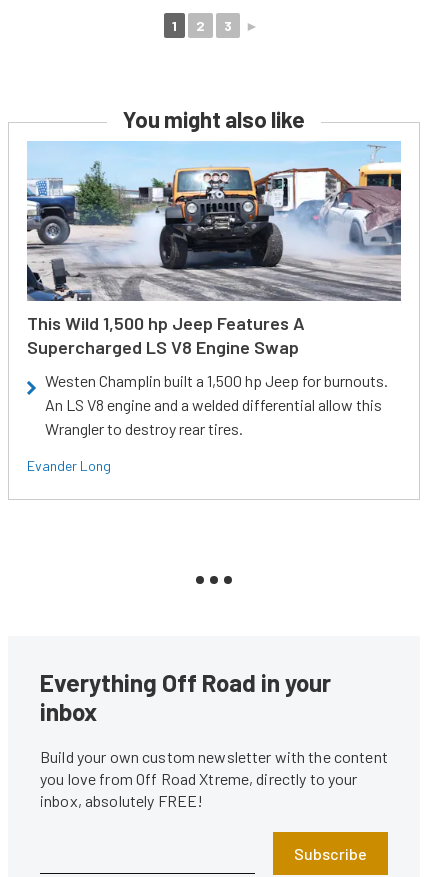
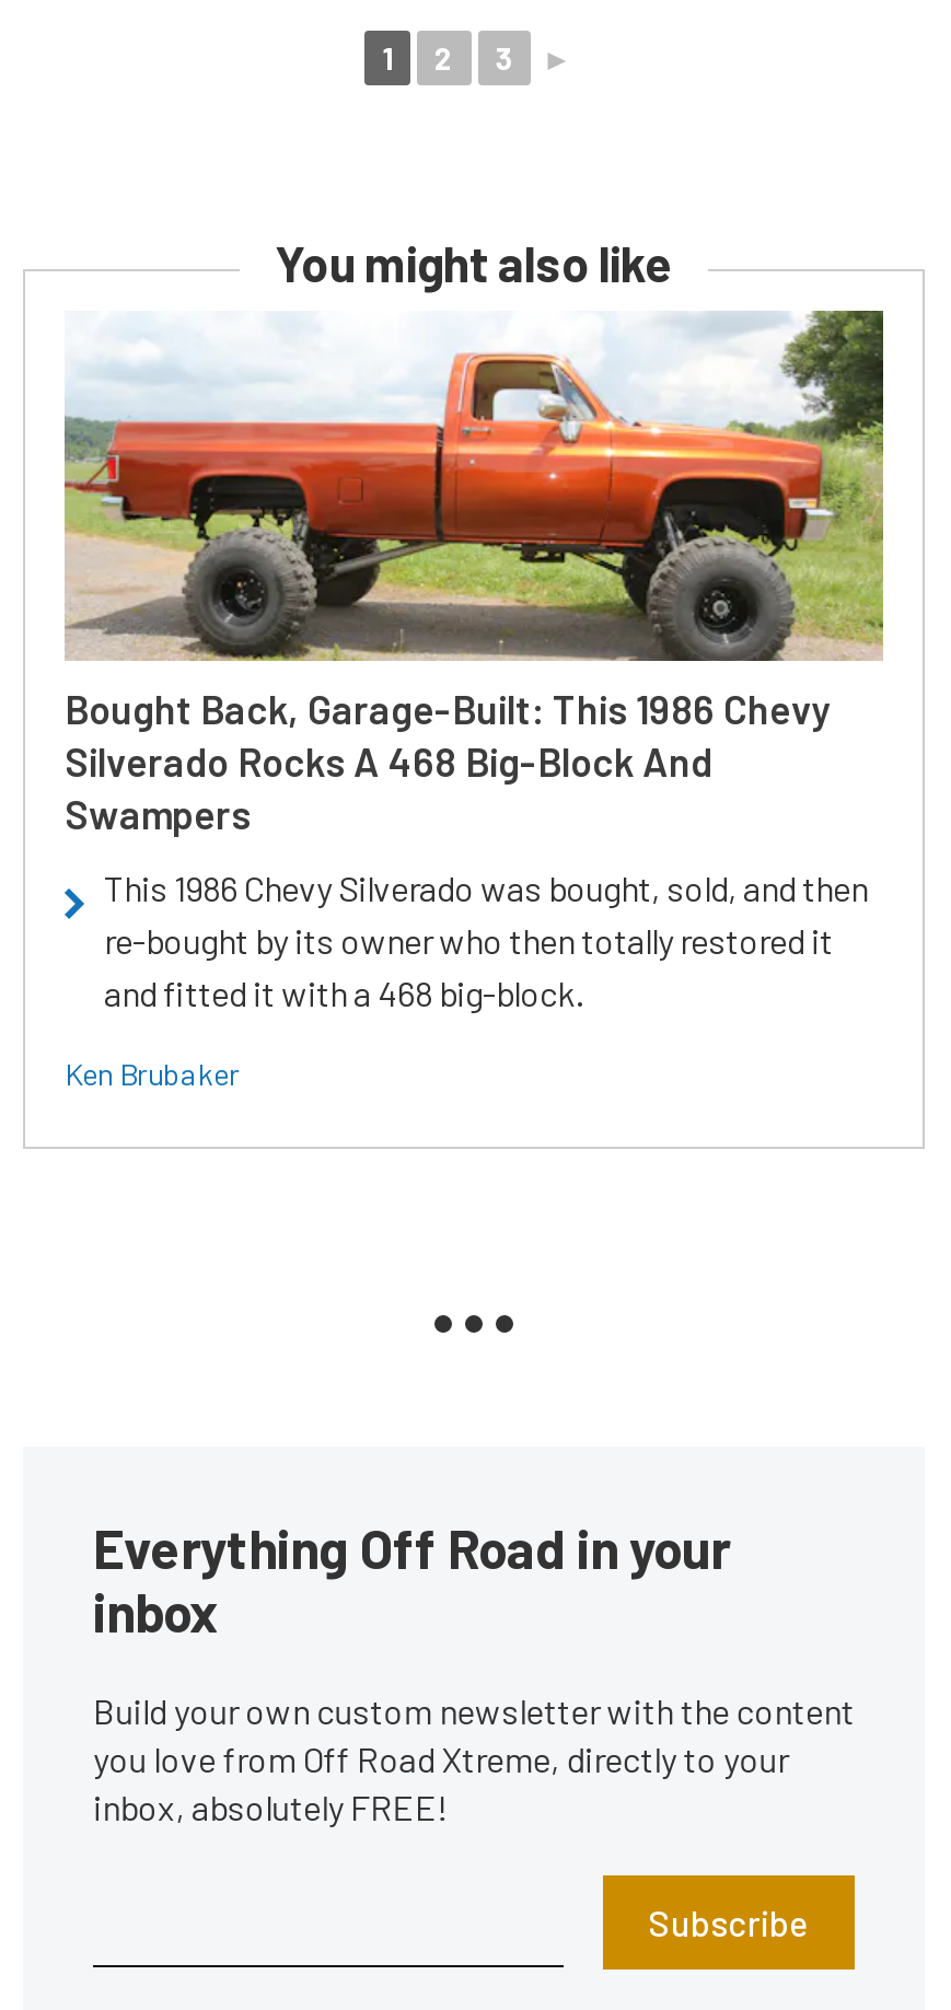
[26,141,402,358] [image] | This Wild 1,500 hp Jeep Features A | Supercharged LS V8 Engine Swap -> [65,309,885,838] [image] | Bought Back, Garage-Built: This 1986 Chevy | Silverado Rocks A 468 Big-Block And | Swampers
[45,371,388,438] Westen Champlin built a 1,500 hp Jeep for burnouts. | An LS V8 engine and a welded differential allow this | Wrangler to destroy rear tires. -> [104,867,868,1013] This 1986 Chevy Silverado was bought, sold, and then | re-bought by its owner who then totally restored it | and fitted it with a 468 big-block.
[27,457,111,474] Evander Long -> [65,1055,240,1092] Ken Brubaker

